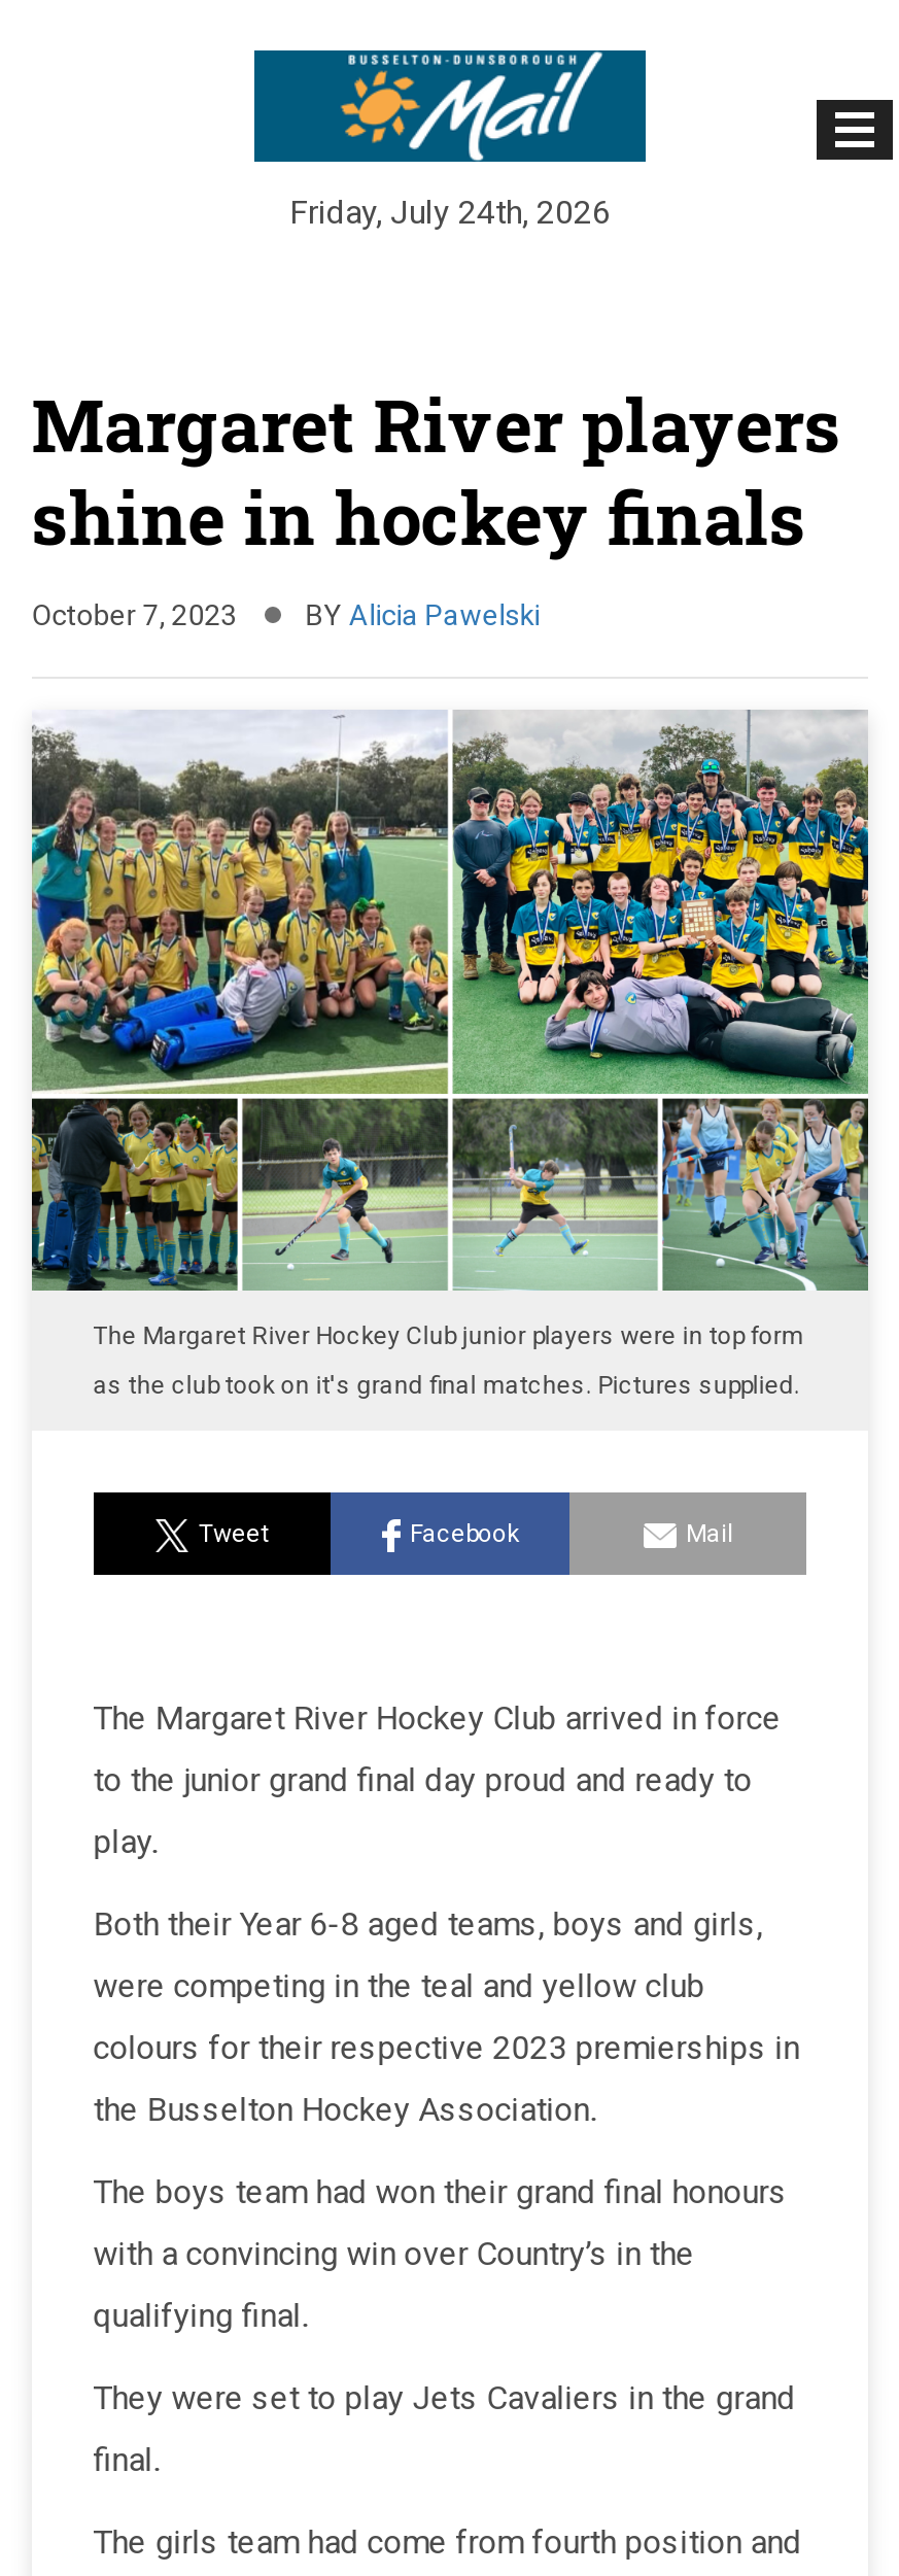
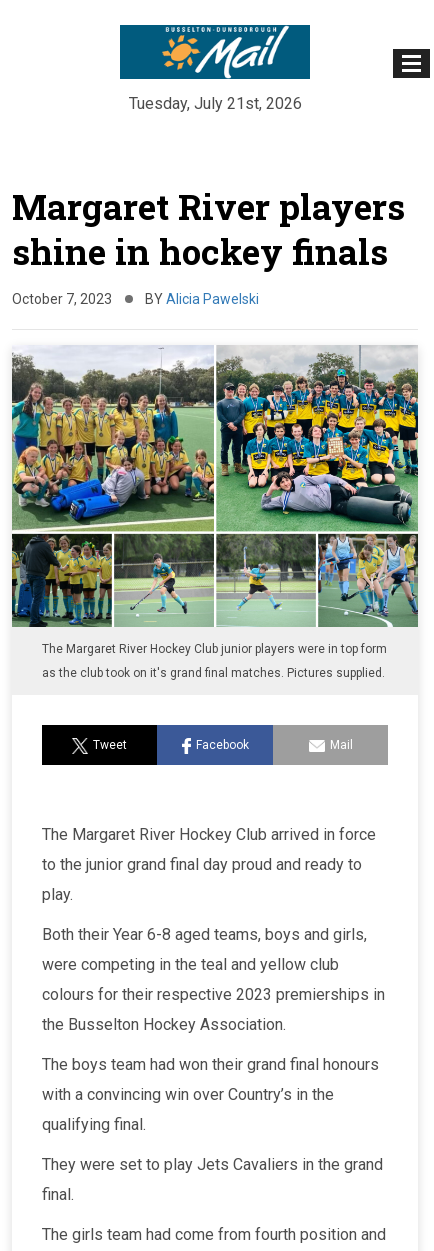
[289,193,611,232] Friday, July 24th, 2026 -> [128,94,301,113] Tuesday, July 21st, 2026

